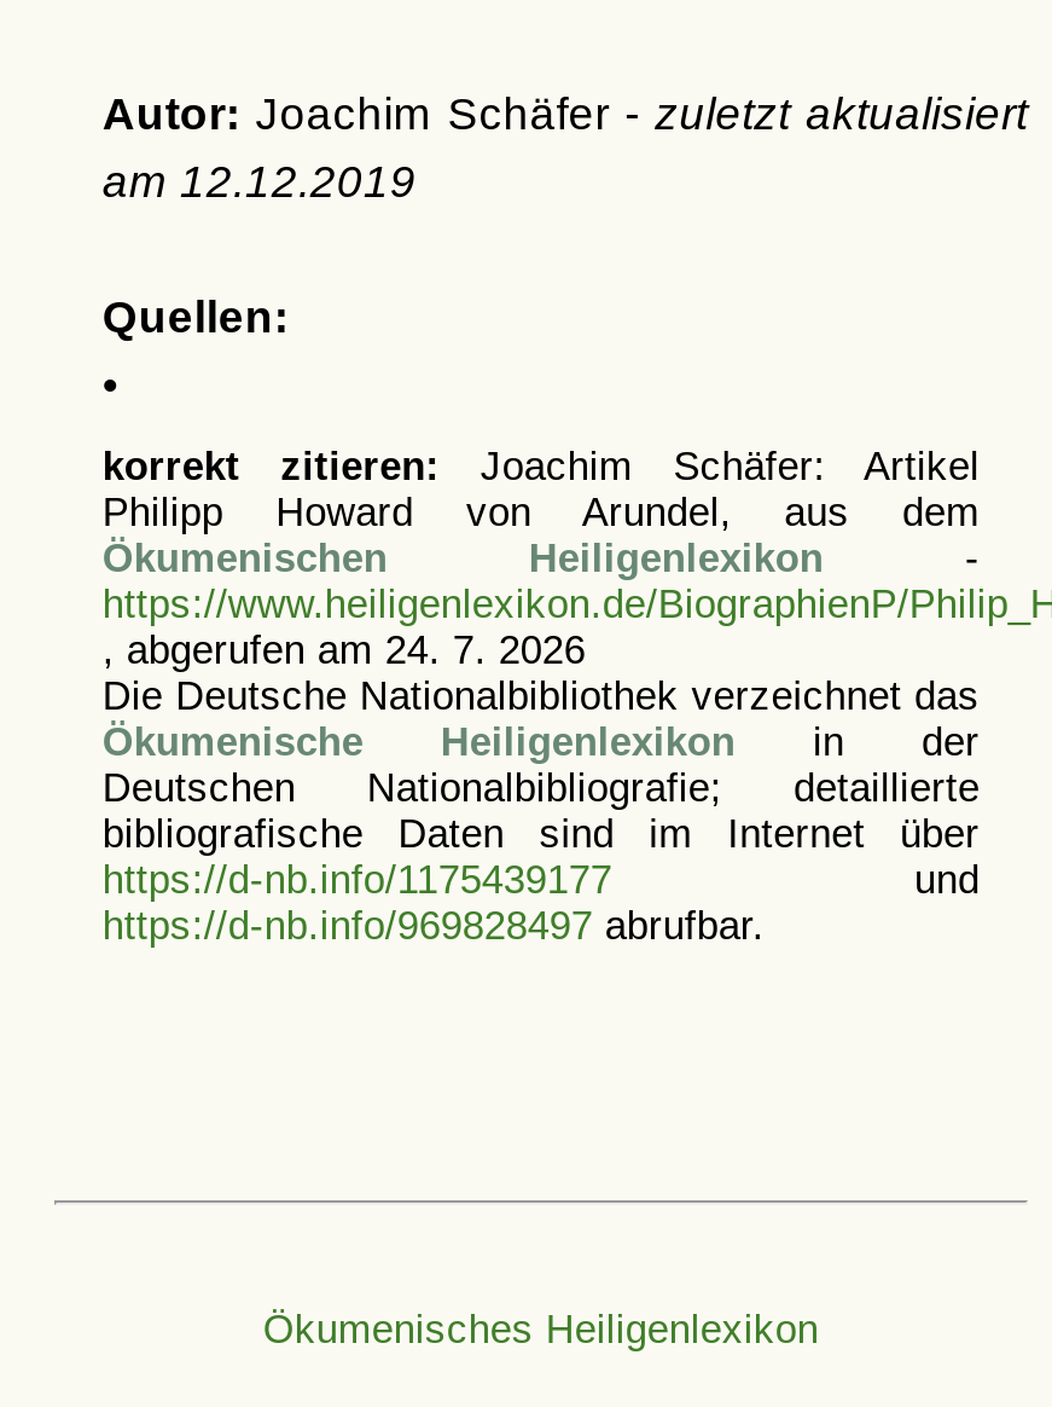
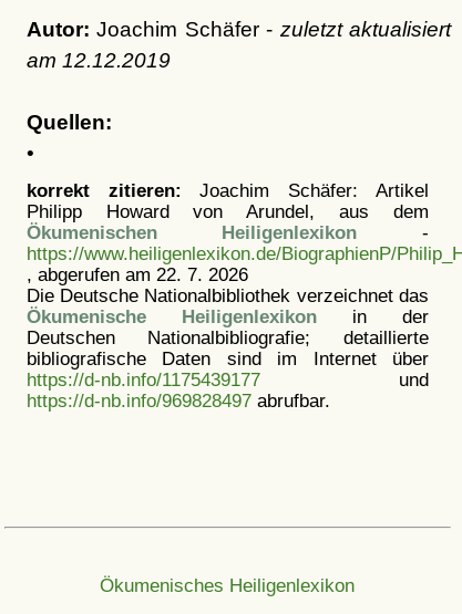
[102,626,585,670] , abgerufen am 24. 7. 2026 -> [26,264,248,284] , abgerufen am 22. 7. 2026

